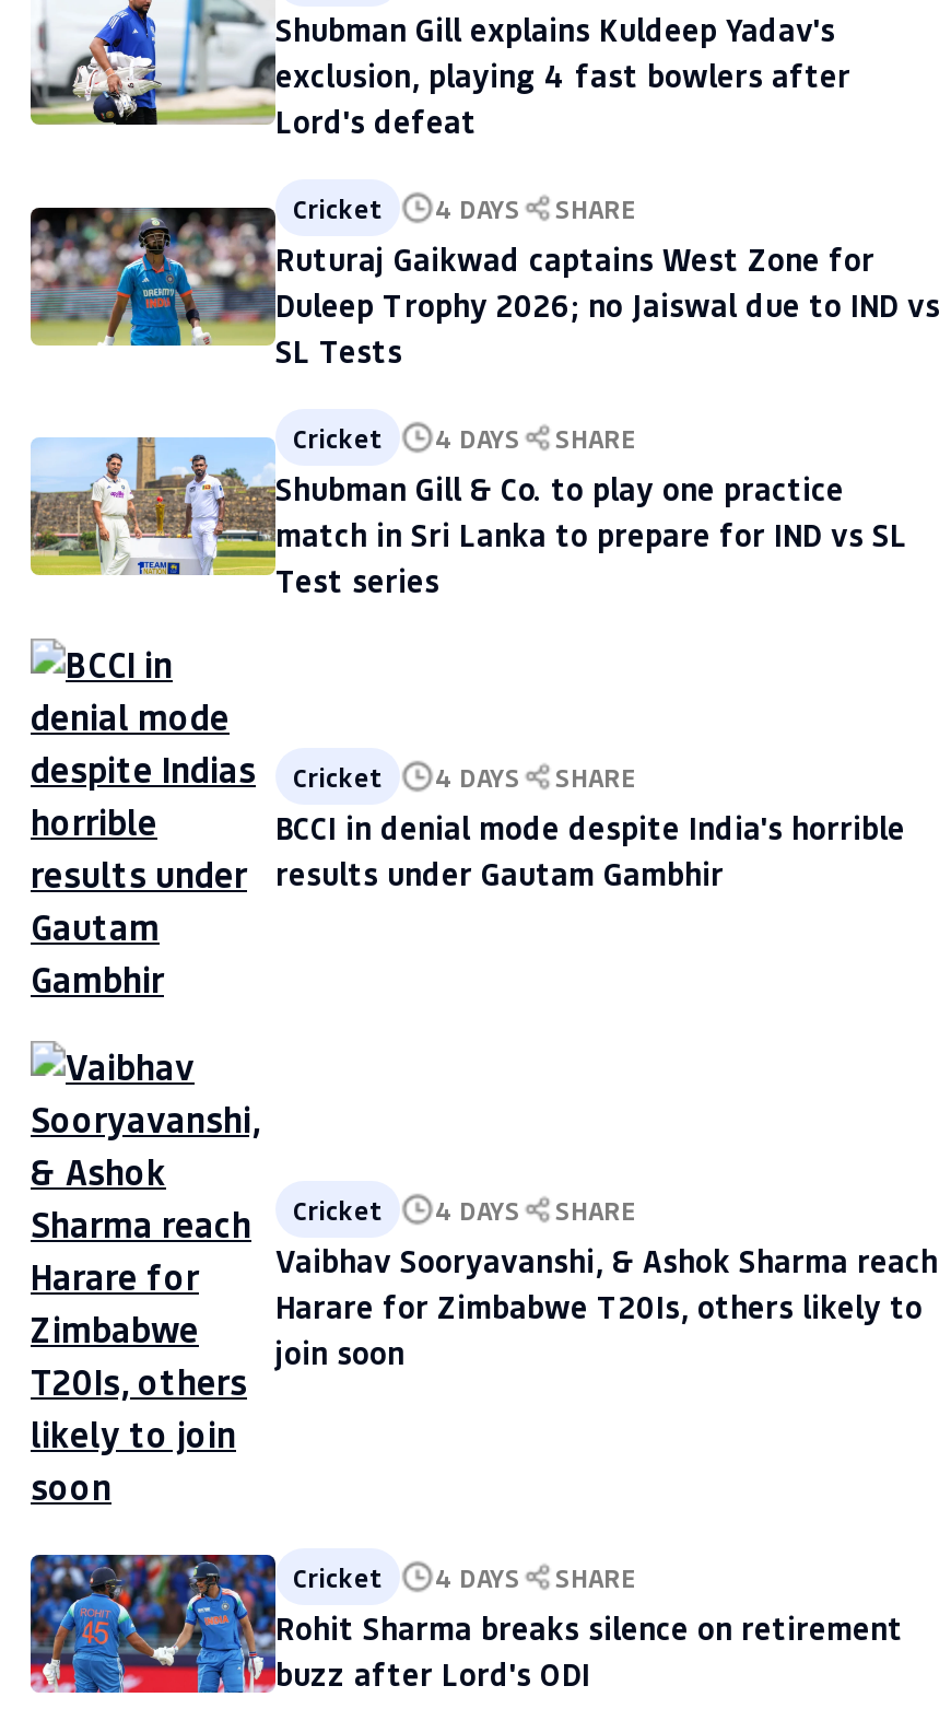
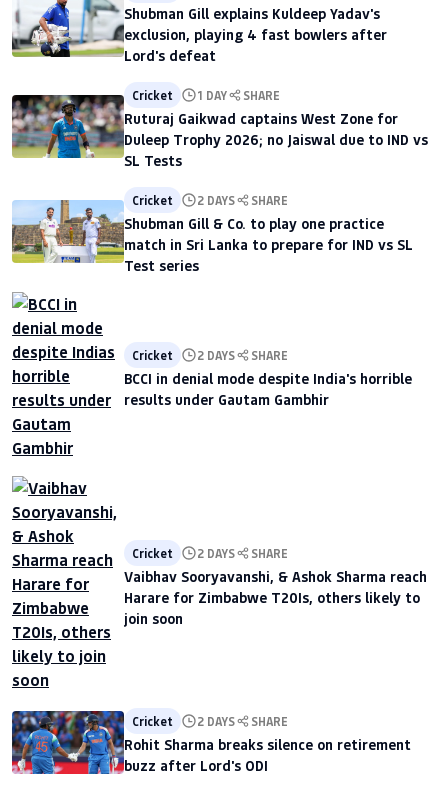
[293,191,636,226] Cricket 4 DAYS SHARE -> [132,87,280,103] Cricket 1 DAY SHARE
[293,420,636,455] Cricket 4 DAYS SHARE -> [132,192,288,208] Cricket 2 DAYS SHARE
[293,759,636,794] Cricket 4 DAYS SHARE -> [132,347,288,363] Cricket 2 DAYS SHARE
[293,1191,636,1226] Cricket 4 DAYS SHARE -> [132,545,288,561] Cricket 2 DAYS SHARE
[293,1560,636,1595] Cricket 4 DAYS SHARE -> [132,713,288,729] Cricket 2 DAYS SHARE

